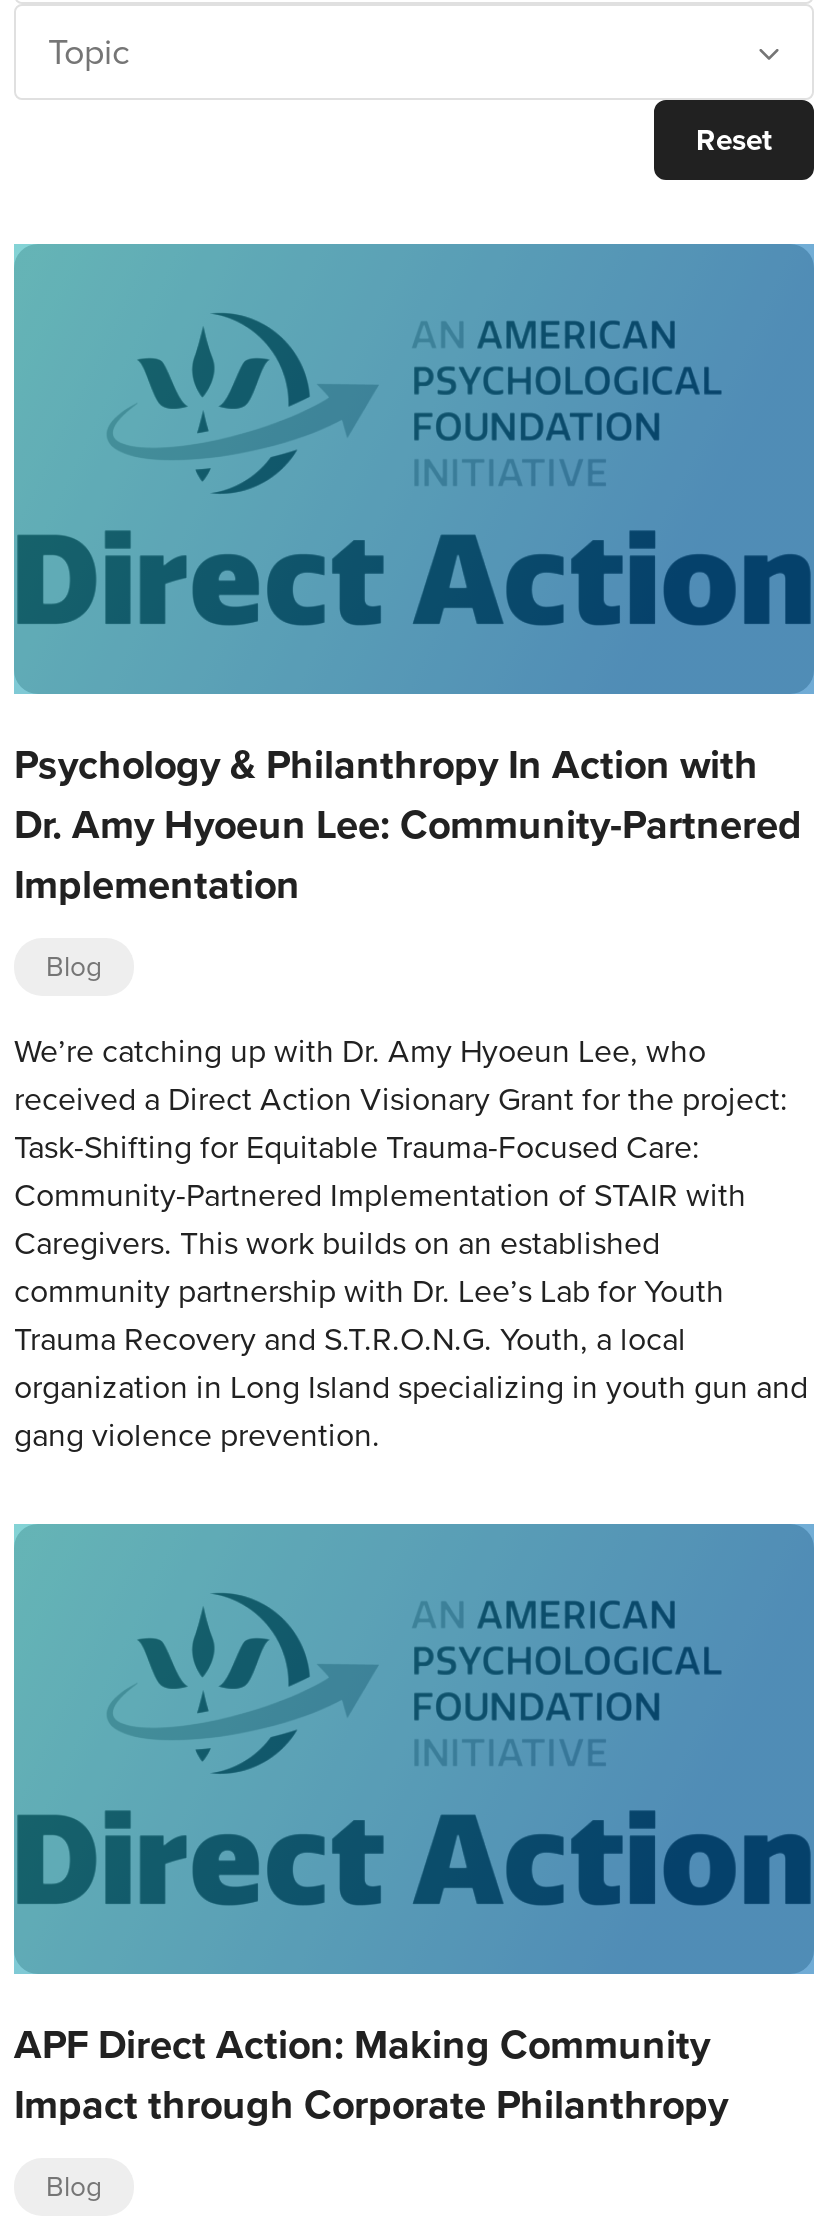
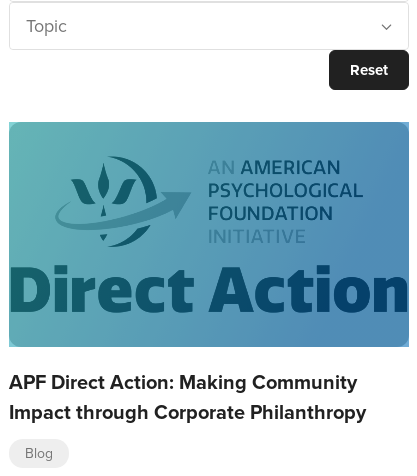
[14,734,808,1458] Psychology & Philanthropy In Action with | Dr. Amy Hyoeun Lee: Community-Partnered | Implementation | Blog | We’re catching up with Dr. Amy Hyoeun Lee, who | received a Direct Action Visionary Grant for the project: | Task-Shifting for Equitable Trauma-Focused Care: | Community-Partnered Implementation of STAIR with | Caregivers. This work builds on an established | community partnership with Dr. Lee’s Lab for Youth | Trauma Recovery and S.T.R.O.N.G. Youth, a local | organization in Long Island specializing in youth gun and | gang violence prevention. -> none

